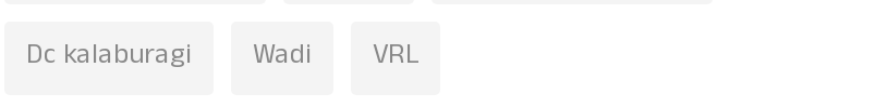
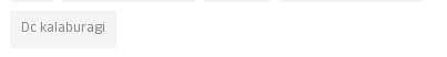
[253,35,418,83] Wadi | VRL -> none

